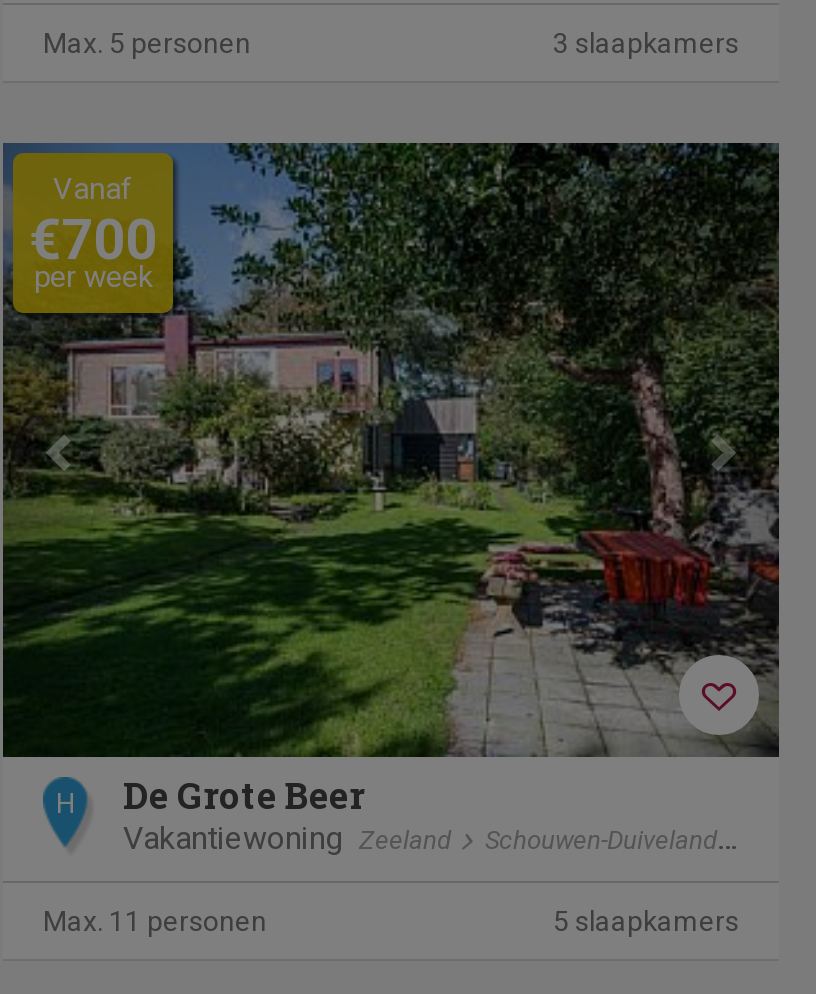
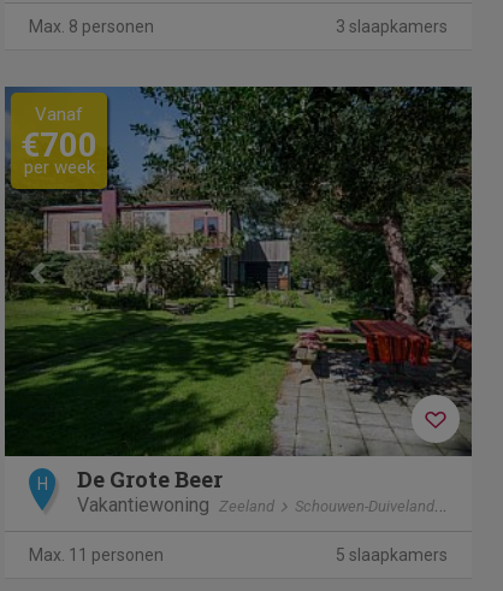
[43,28,251,60] Max. 5 personen -> [29,17,154,36] Max. 8 personen

